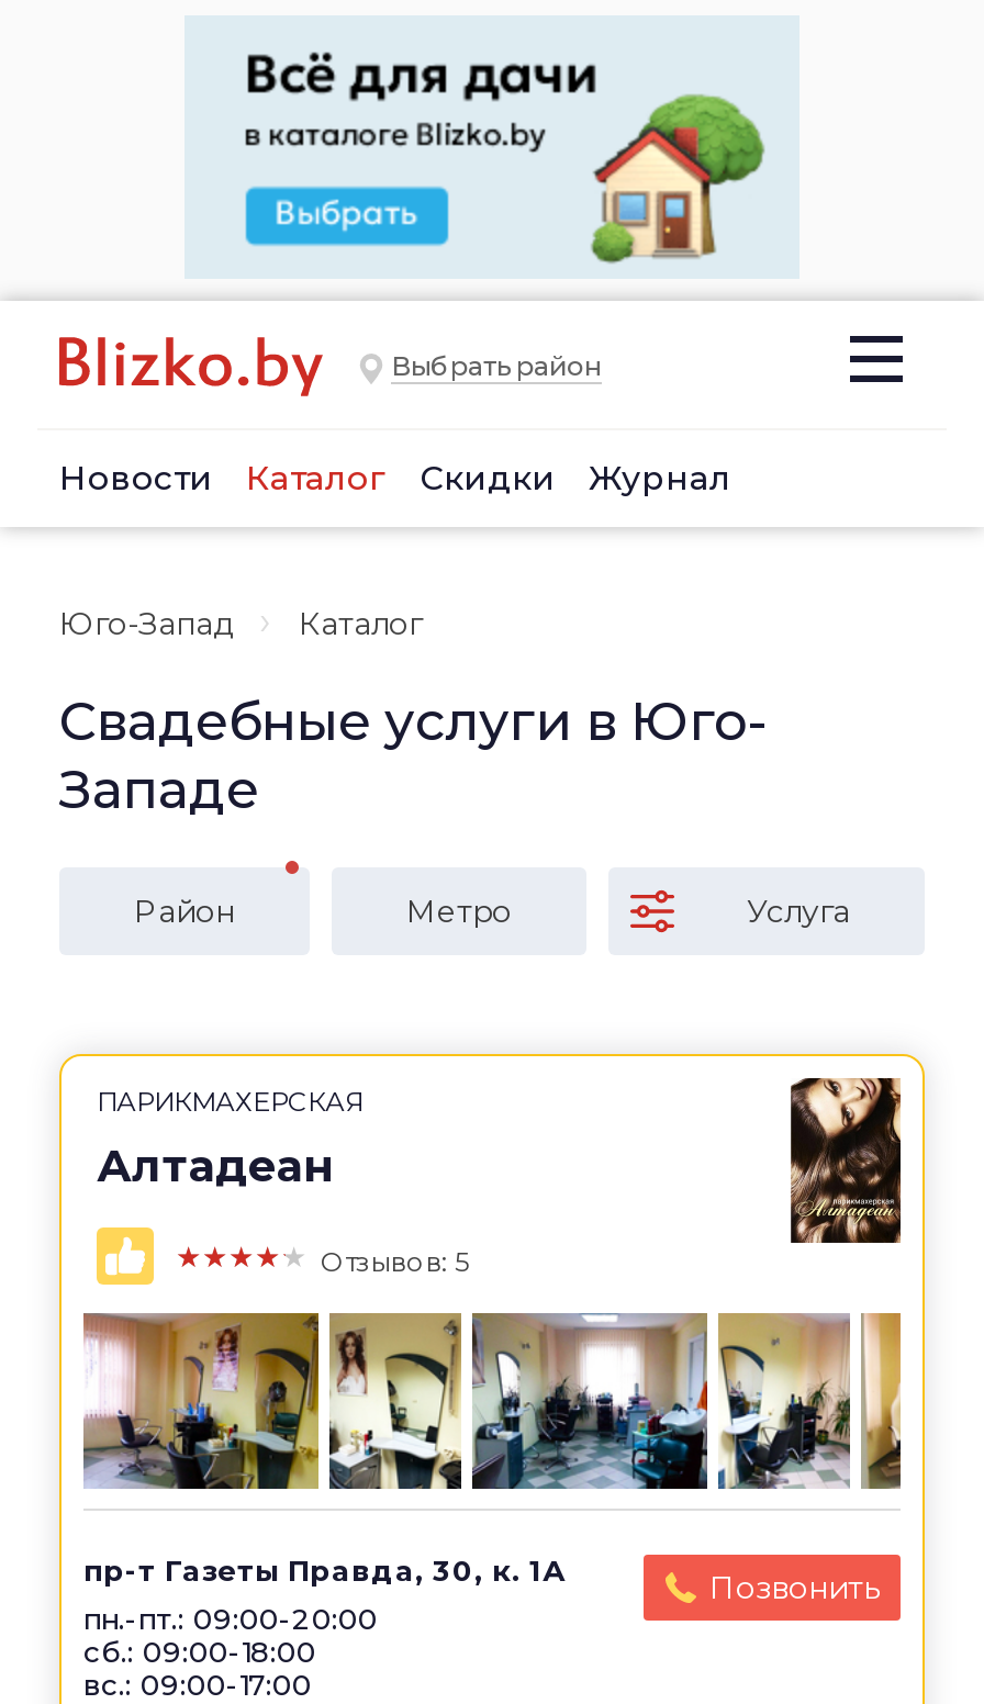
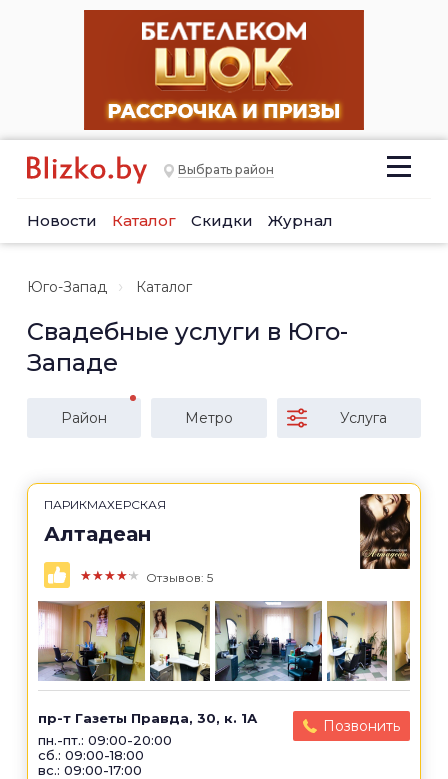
[185,15,800,279] [image] -> [83,9,365,131] [image]

